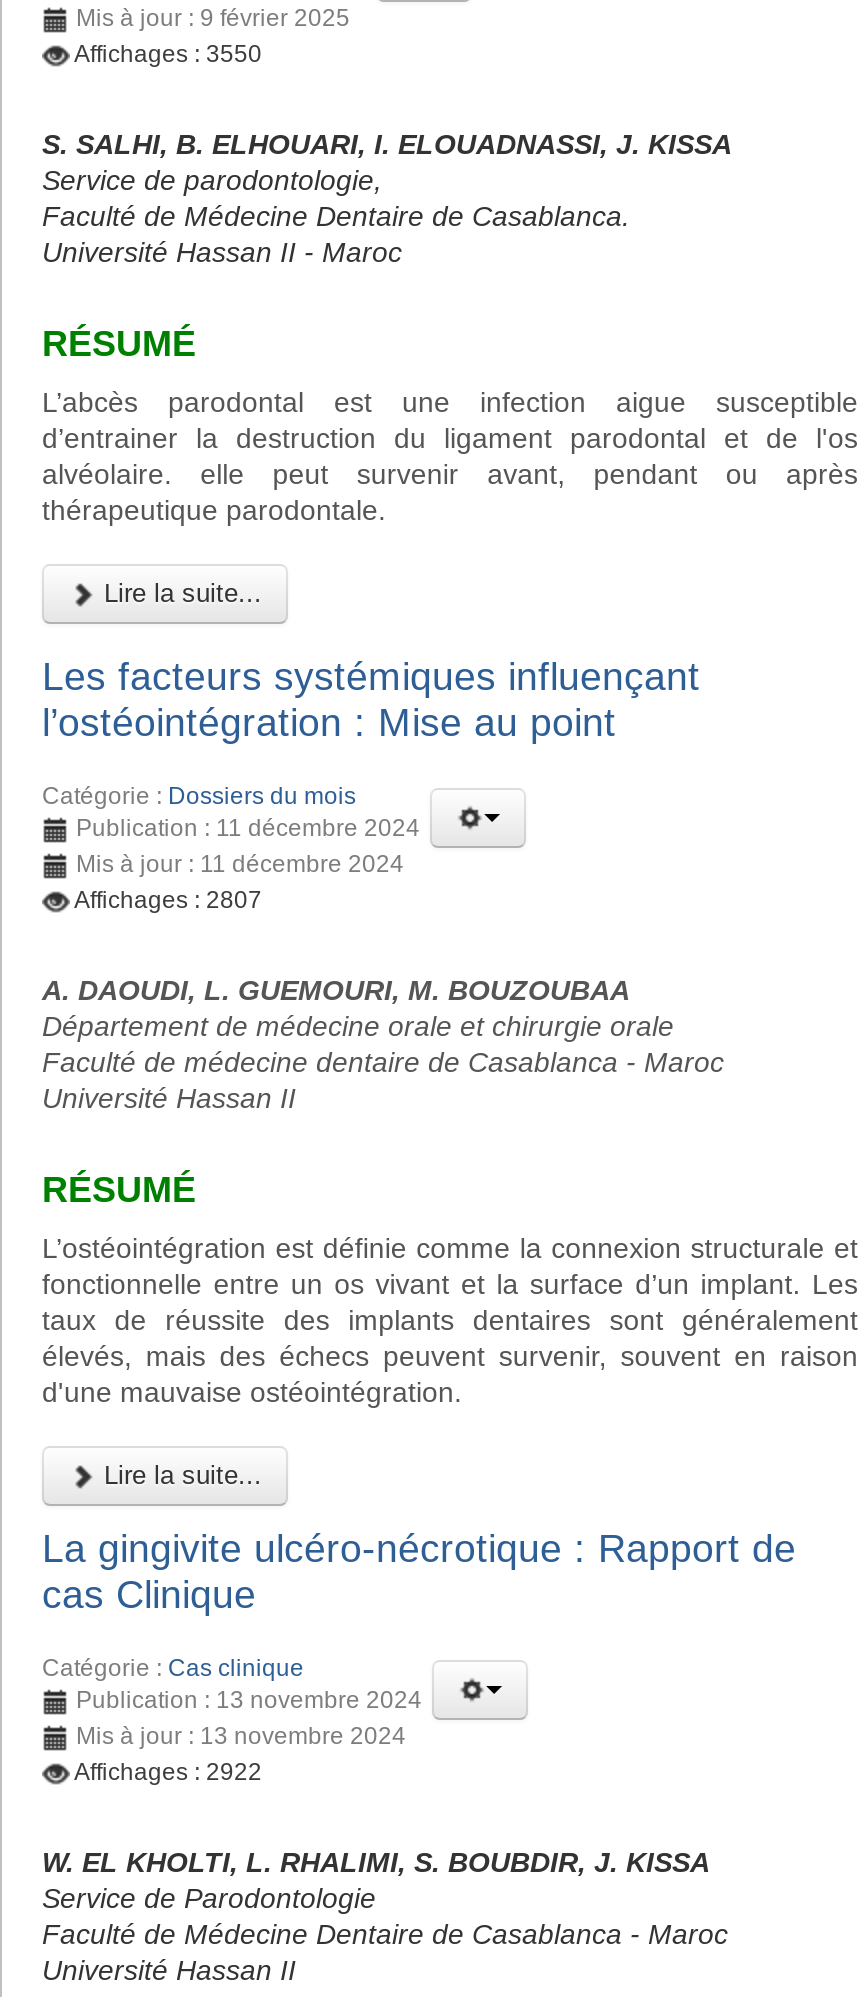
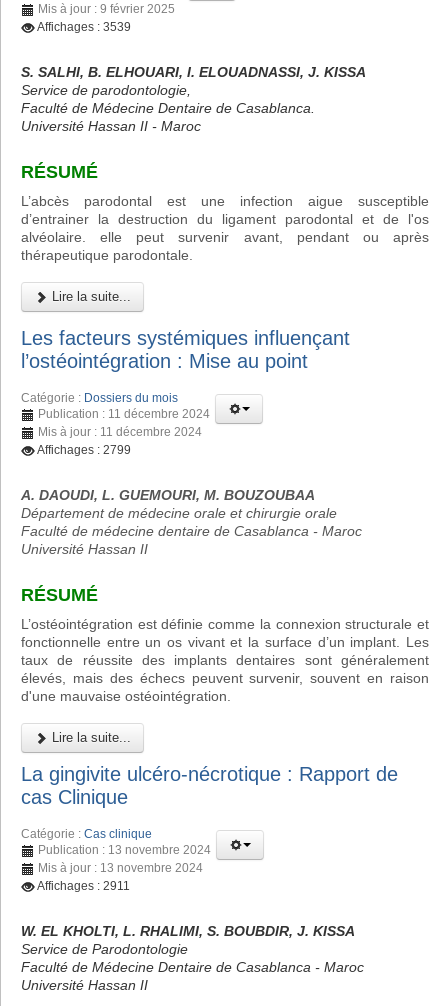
[74,40,262,68] Affichages : 3550 -> [37,20,131,34] Affichages : 3539
[74,886,262,914] Affichages : 2807 -> [37,443,131,457] Affichages : 2799
[74,1758,262,1786] Affichages : 2922 -> [37,879,130,893] Affichages : 2911

